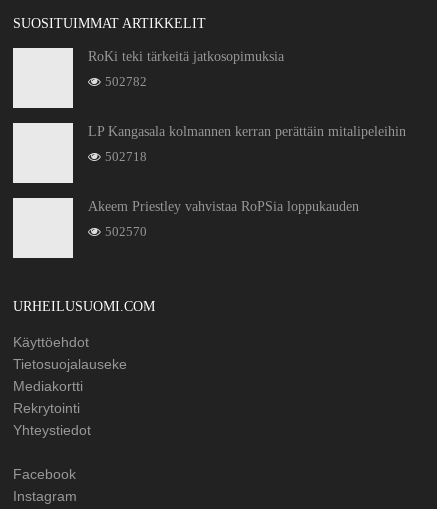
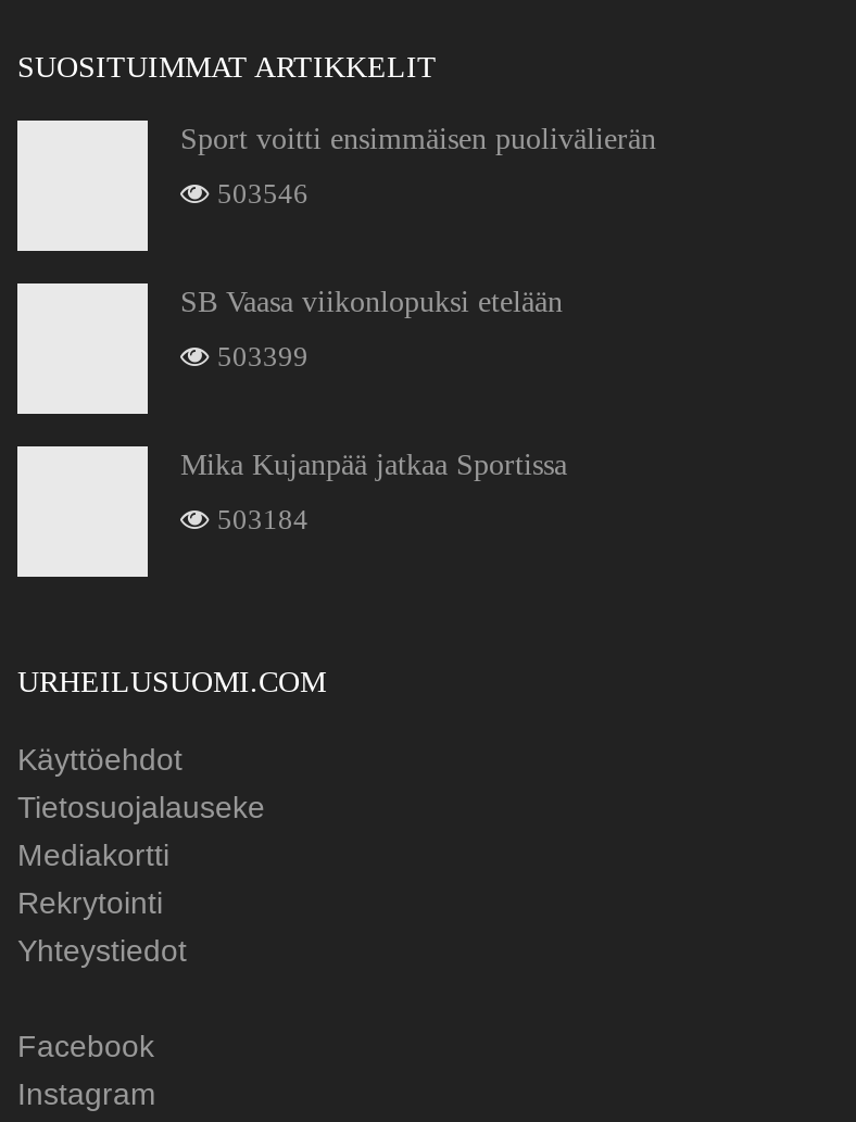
[88,49,284,64] RoKi teki tärkeitä jatkosopimuksia -> [180,123,656,156] Sport voitti ensimmäisen puolivälierän
[105,74,147,89] 502782 -> [217,178,309,210] 503546
[88,124,406,139] LP Kangasala kolmannen kerran perättäin mitalipeleihin -> [180,286,563,319] SB Vaasa viikonlopuksi etelään
[105,149,147,164] 502718 -> [217,341,309,373] 503399
[88,199,359,214] Akeem Priestley vahvistaa RoPSia loppukauden -> [180,449,567,482] Mika Kujanpää jatkaa Sportissa
[105,224,147,239] 502570 -> [217,504,309,536] 503184

